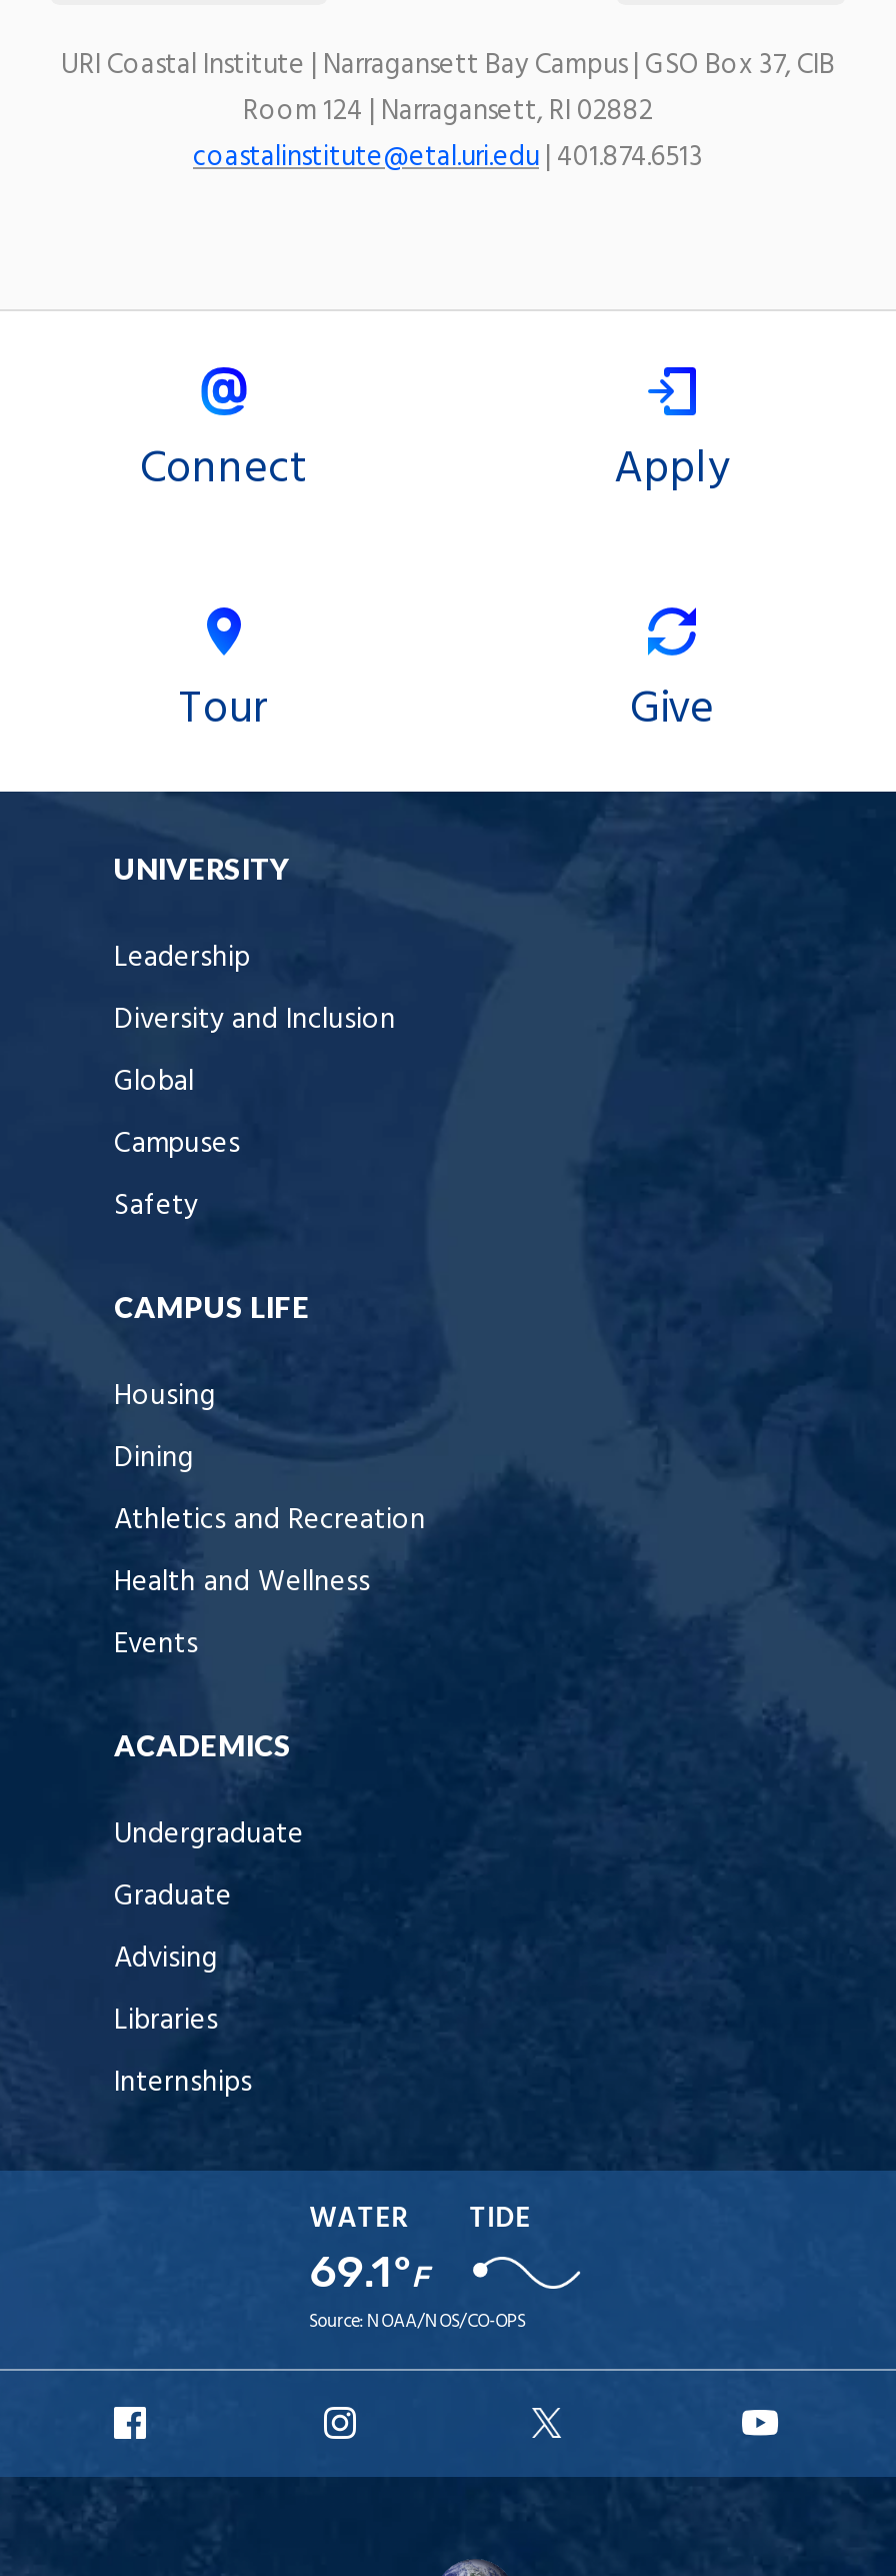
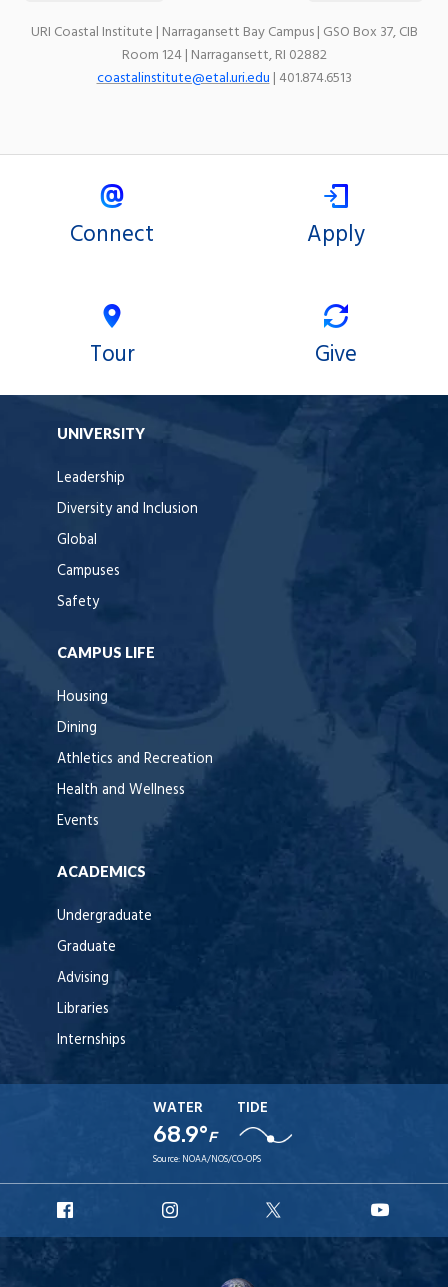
[309,2244,429,2298] 69.1°F -> [153,1121,217,1148] 68.9°F

